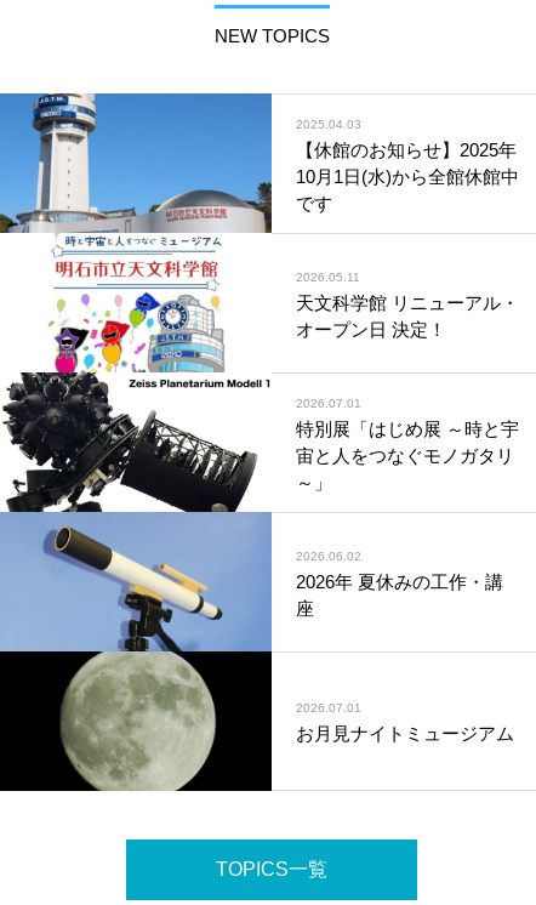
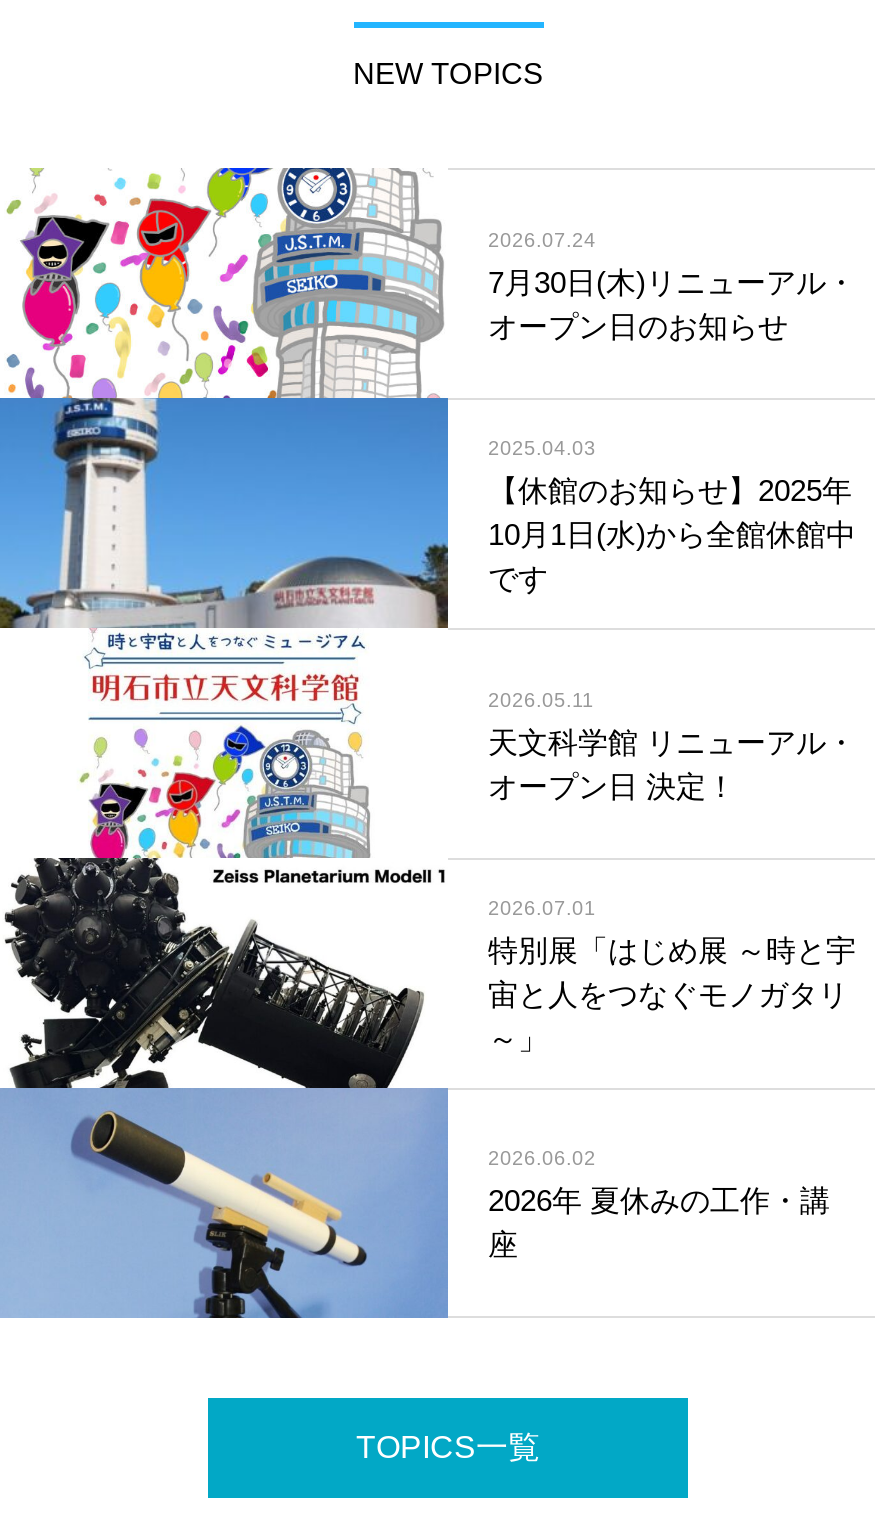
none -> [6,166,856,400] [image] | 2026.07.24 | 7月30日(木)リニューアル・ | オープン日のお知らせ
moved [296,117,519,618] -> [488,437,856,1262]: 2025.04.03 | 【休館のお知らせ】2025年 | 10月1日(水)から全館休館中 | ... | 2026.06.02 | 座
[4,650,514,792] [image] | 2026.07.01 | お月見ナイトミュージアム -> none

